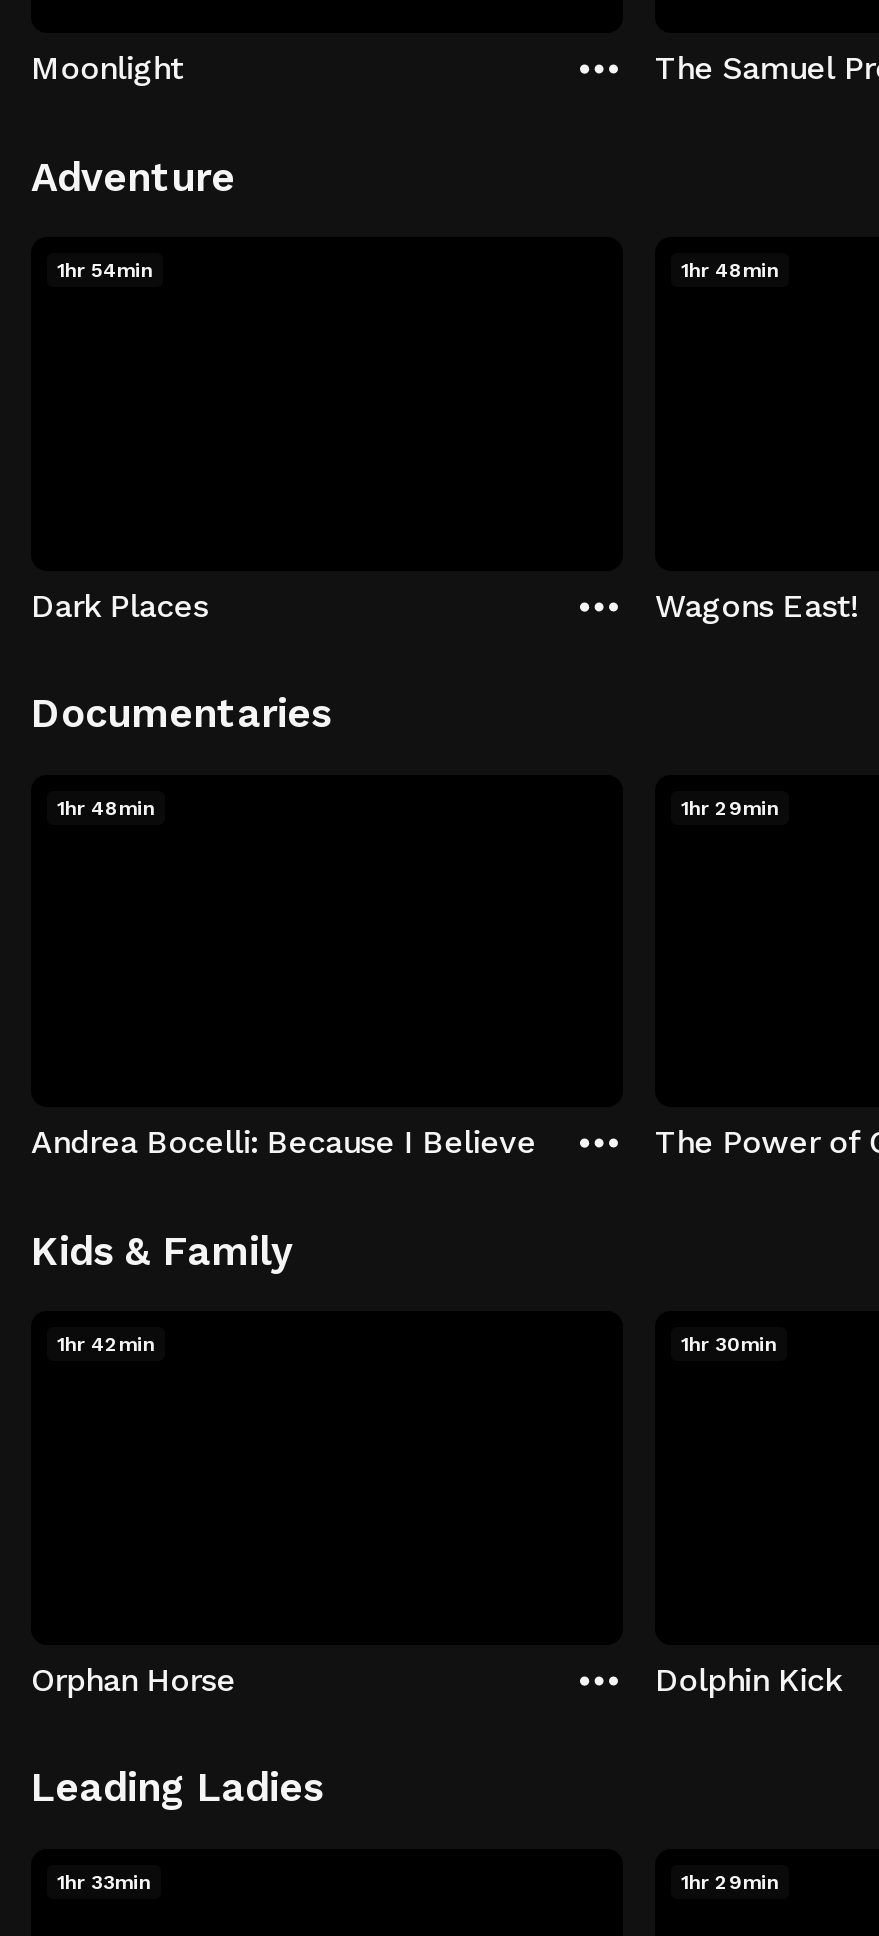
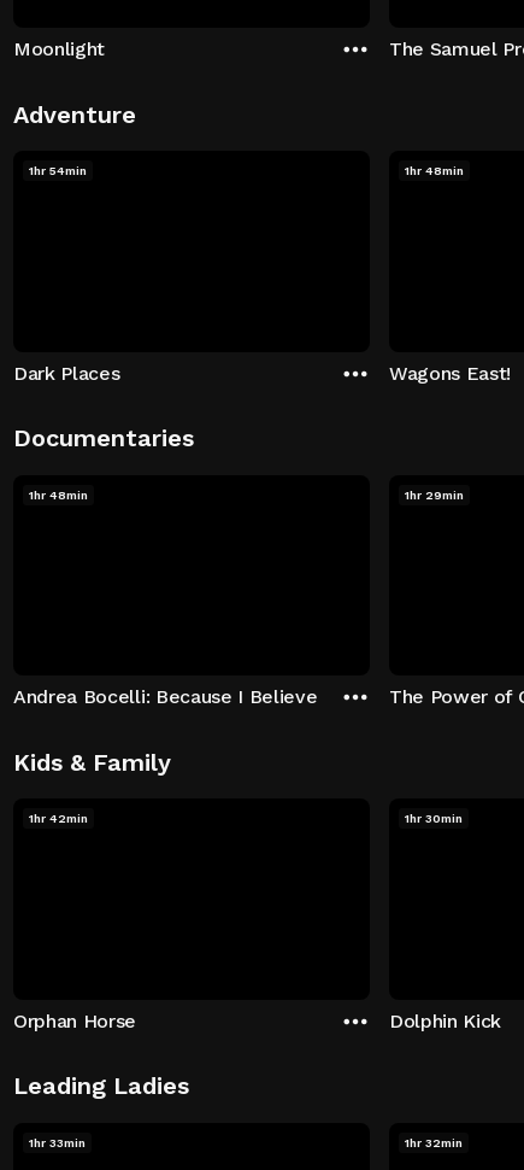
[681,1870,779,1892] 1hr 29min -> [405,1136,463,1149] 1hr 32min

